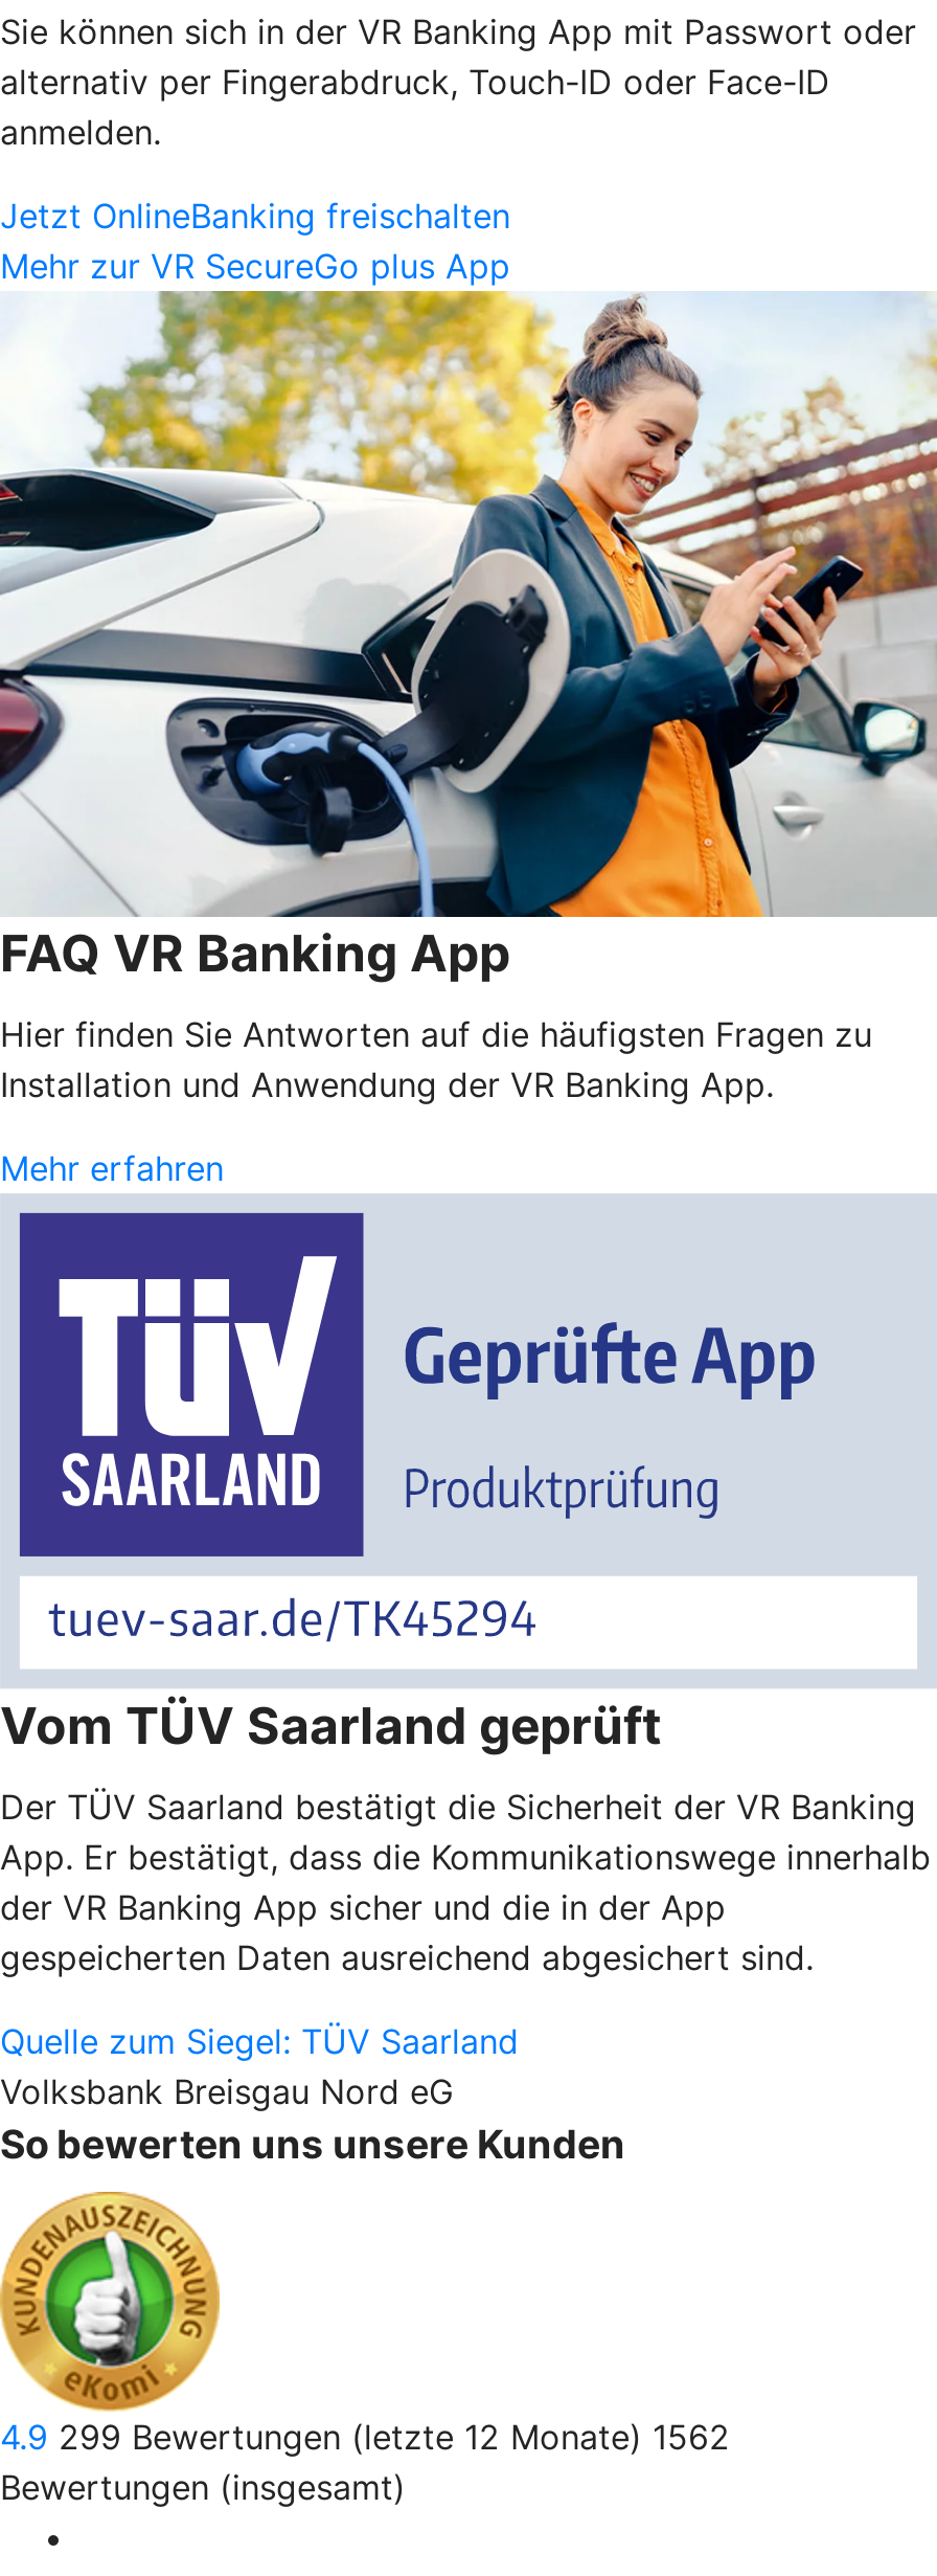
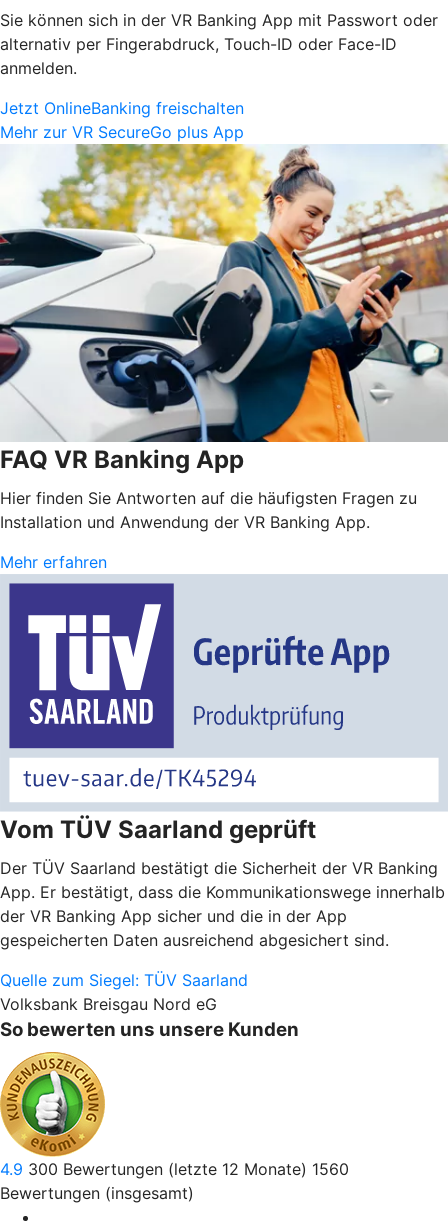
[0,2415,730,2457] 4.9 299 Bewertungen (letzte 12 Monate) 1562 -> [0,1158,349,1178] 4.9 300 Bewertungen (letzte 12 Monate) 1560

